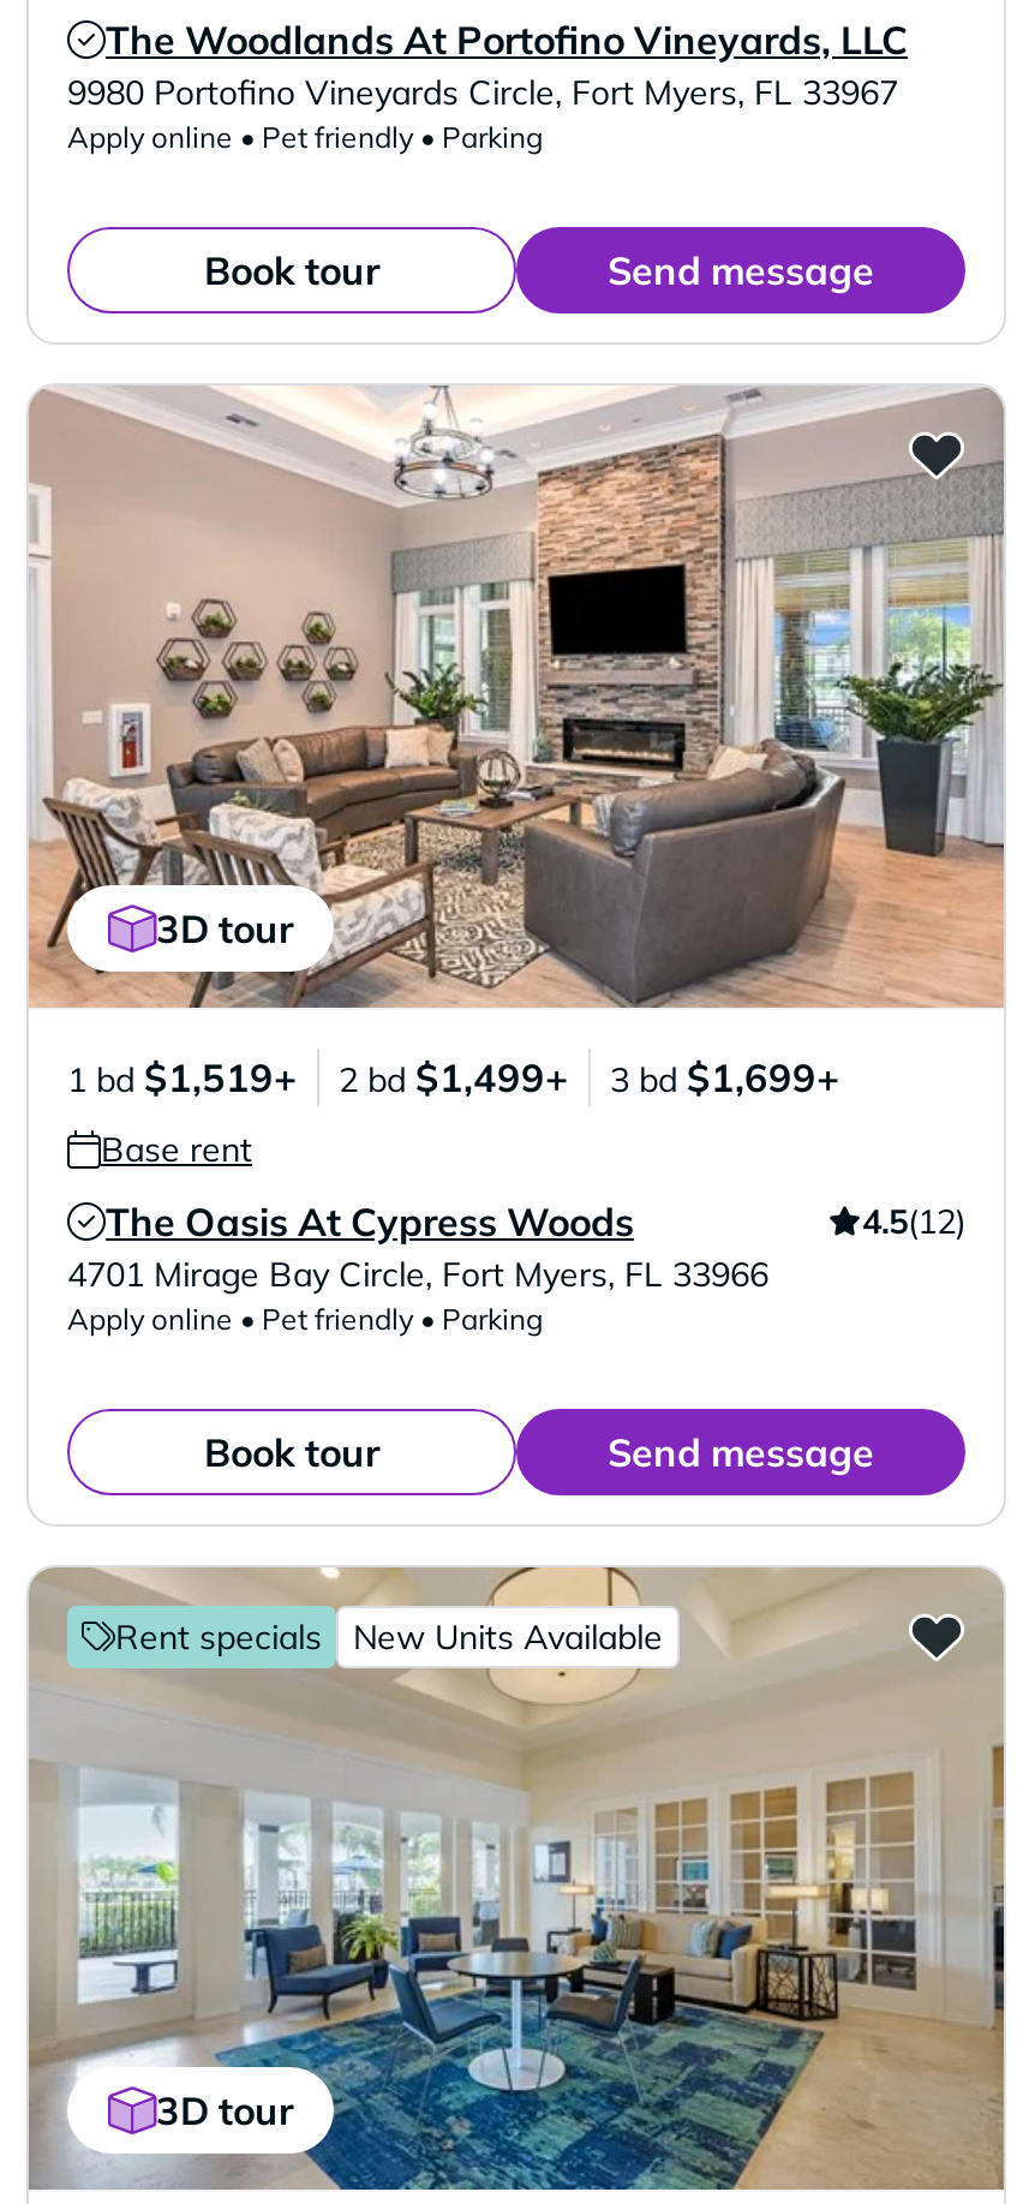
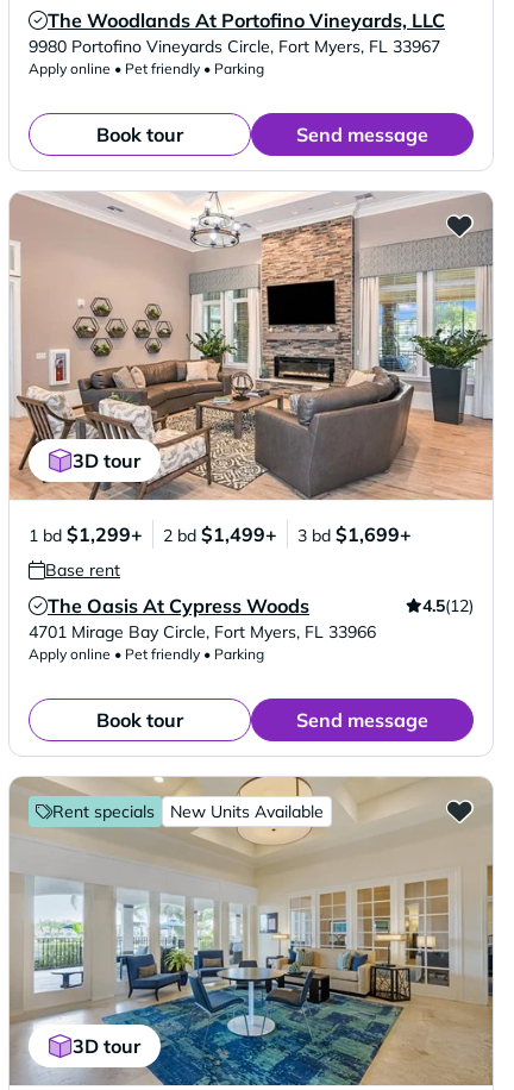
[67,1053,840,1101] 1 bd $1,519+ 2 bd $1,499+ 3 bd $1,699+ -> [29,522,412,546] 1 bd $1,299+ 2 bd $1,499+ 3 bd $1,699+

